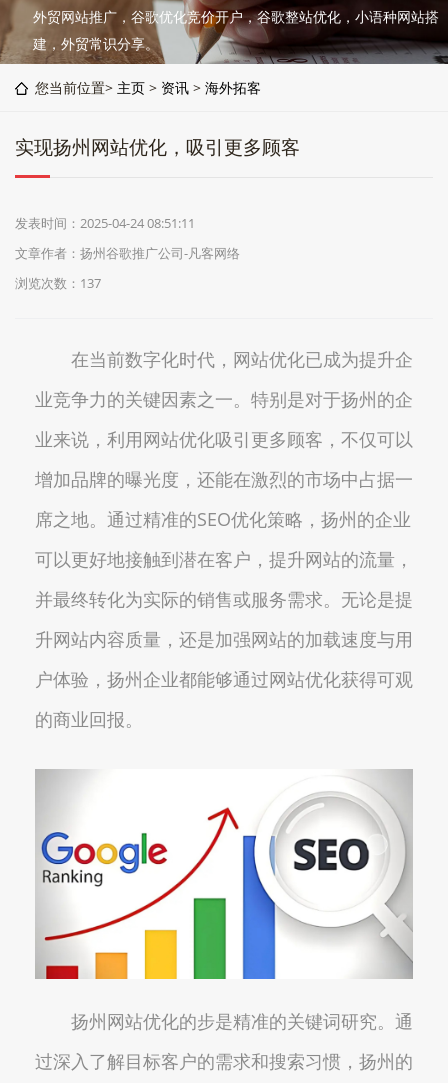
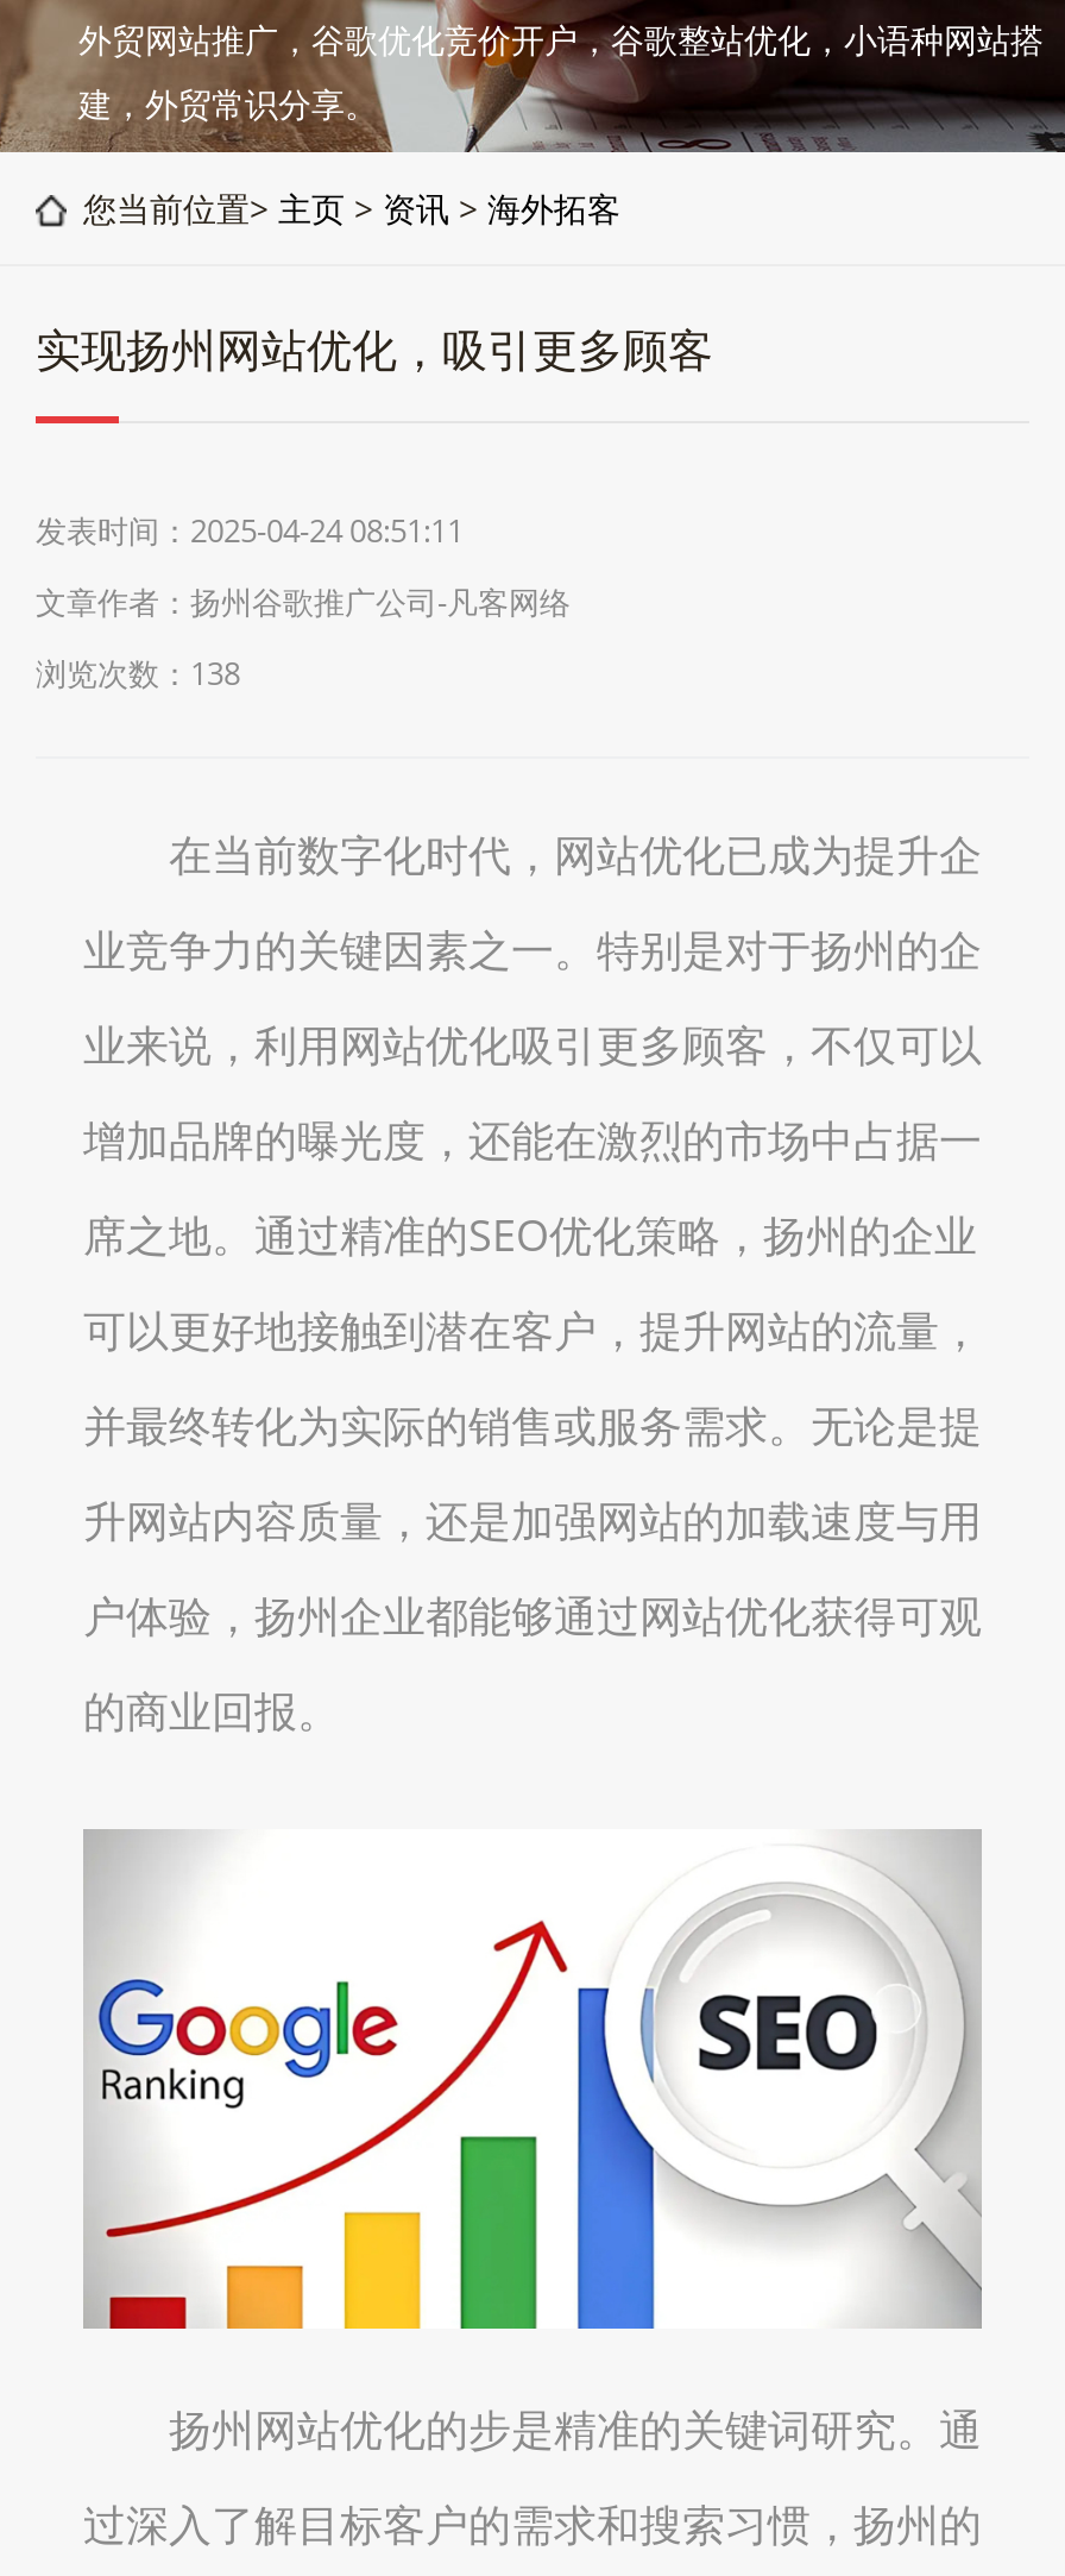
[15,274,101,292] 浏览次数：137 -> [36,652,240,695] 浏览次数：138

